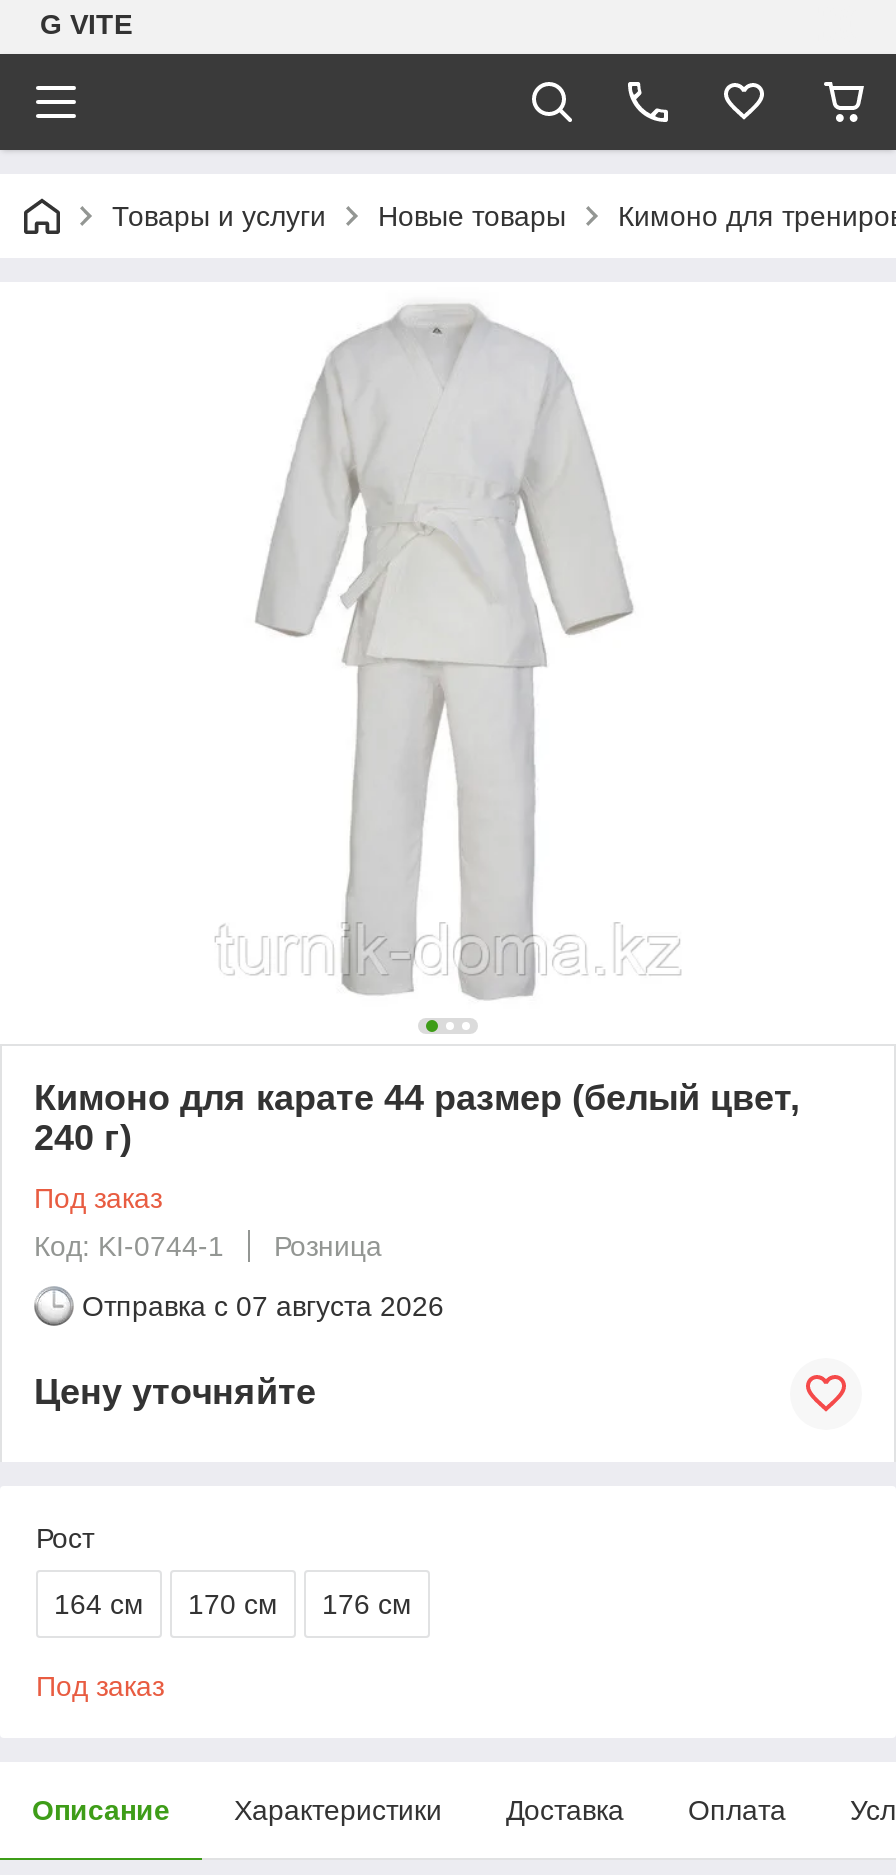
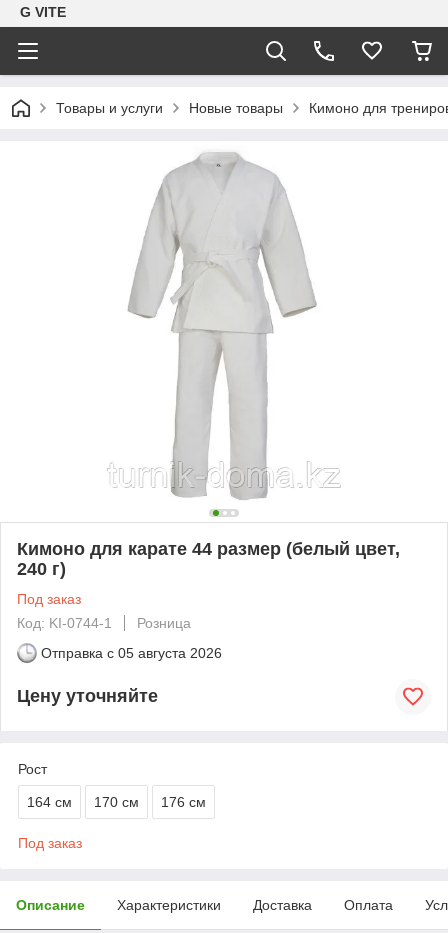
[82,1290,444,1322] Отправка с 07 августа 2026 -> [41,645,222,661] Отправка с 05 августа 2026

